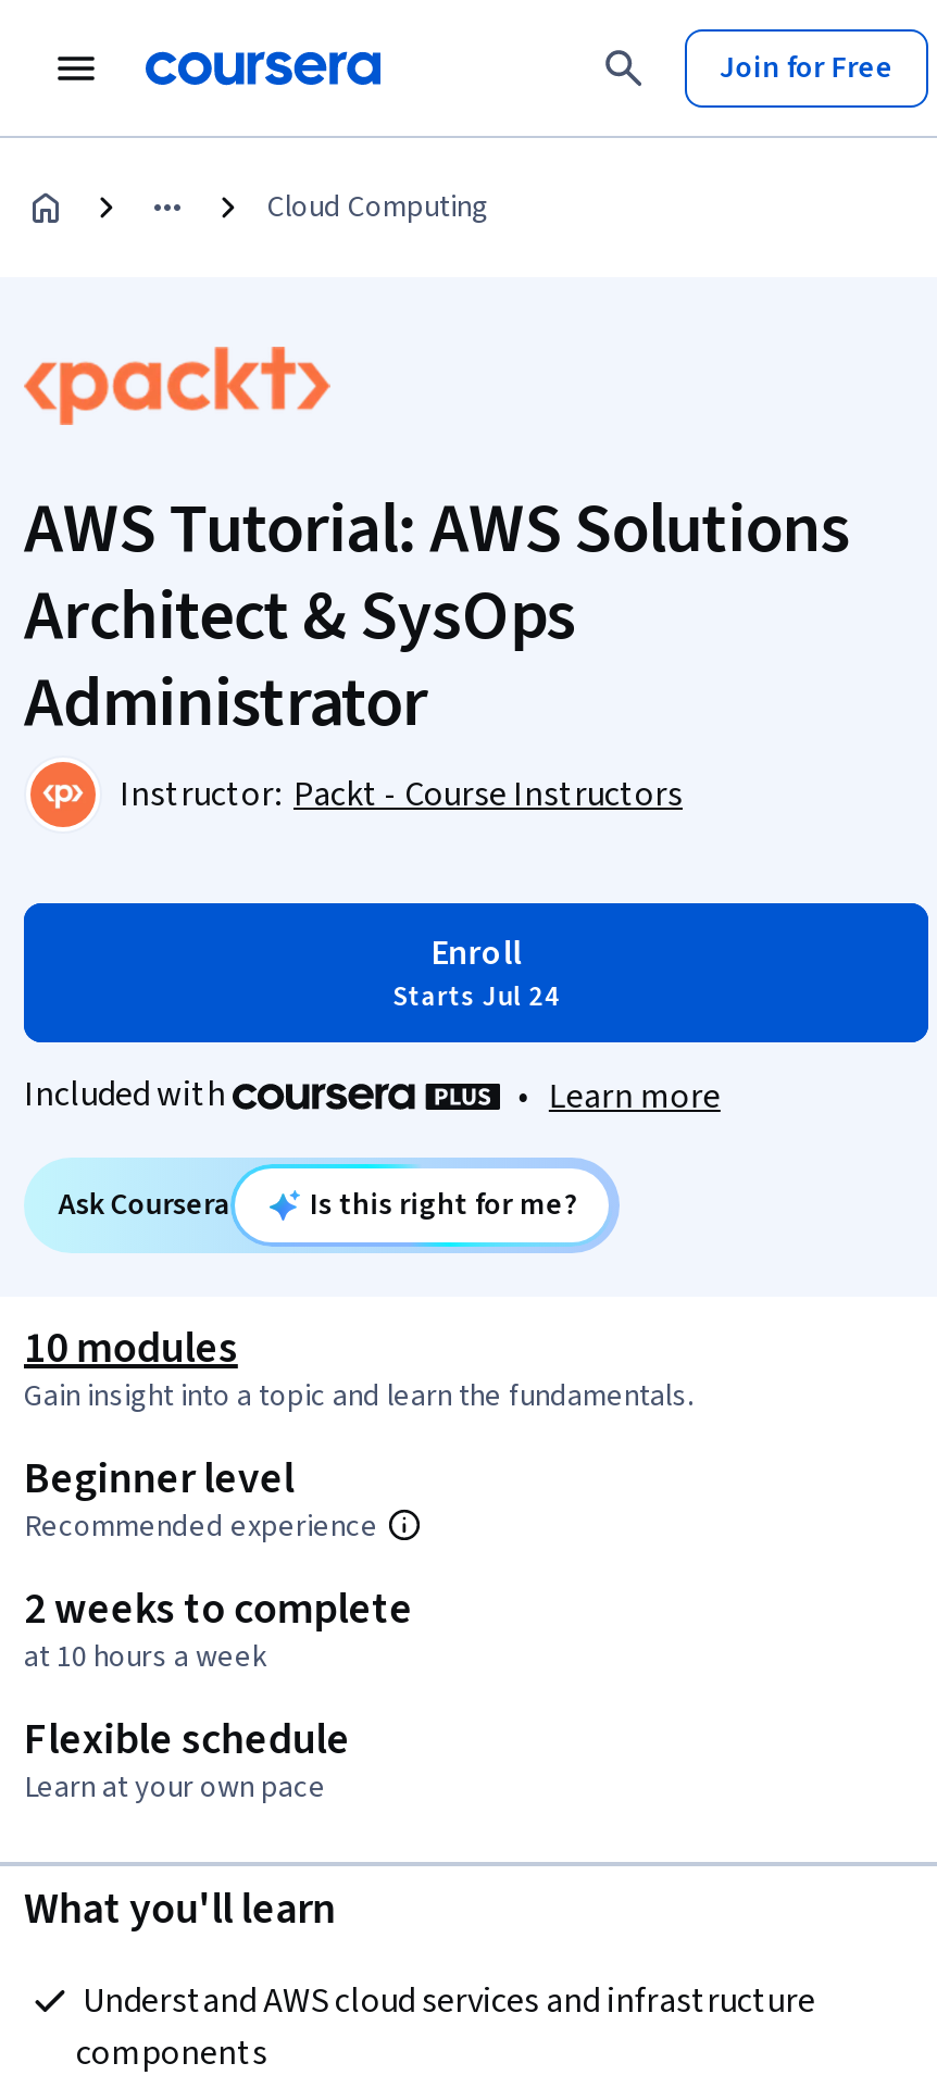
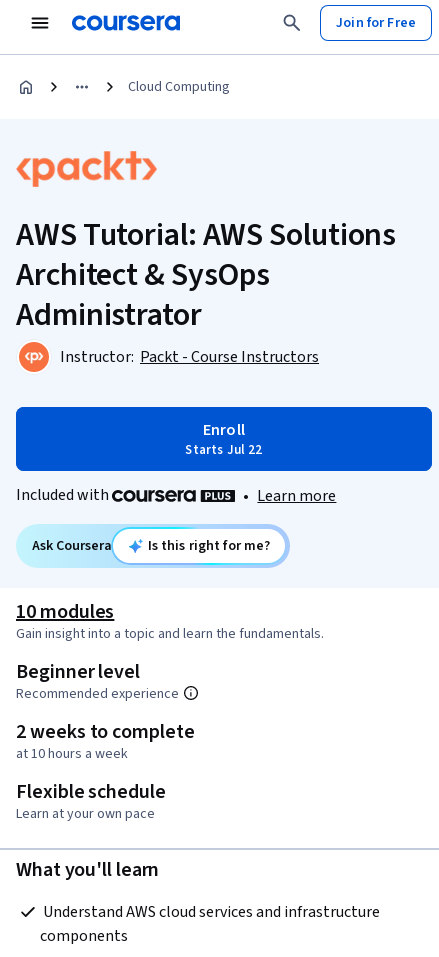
[392,977,560,1016] Starts Jul 24 -> [185,441,262,459] Starts Jul 22

